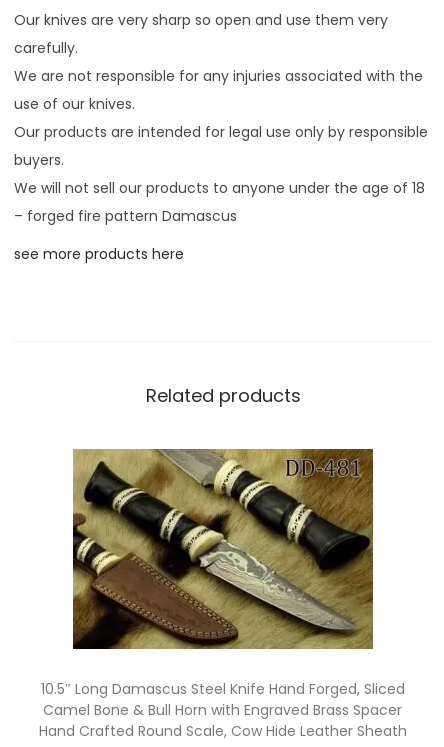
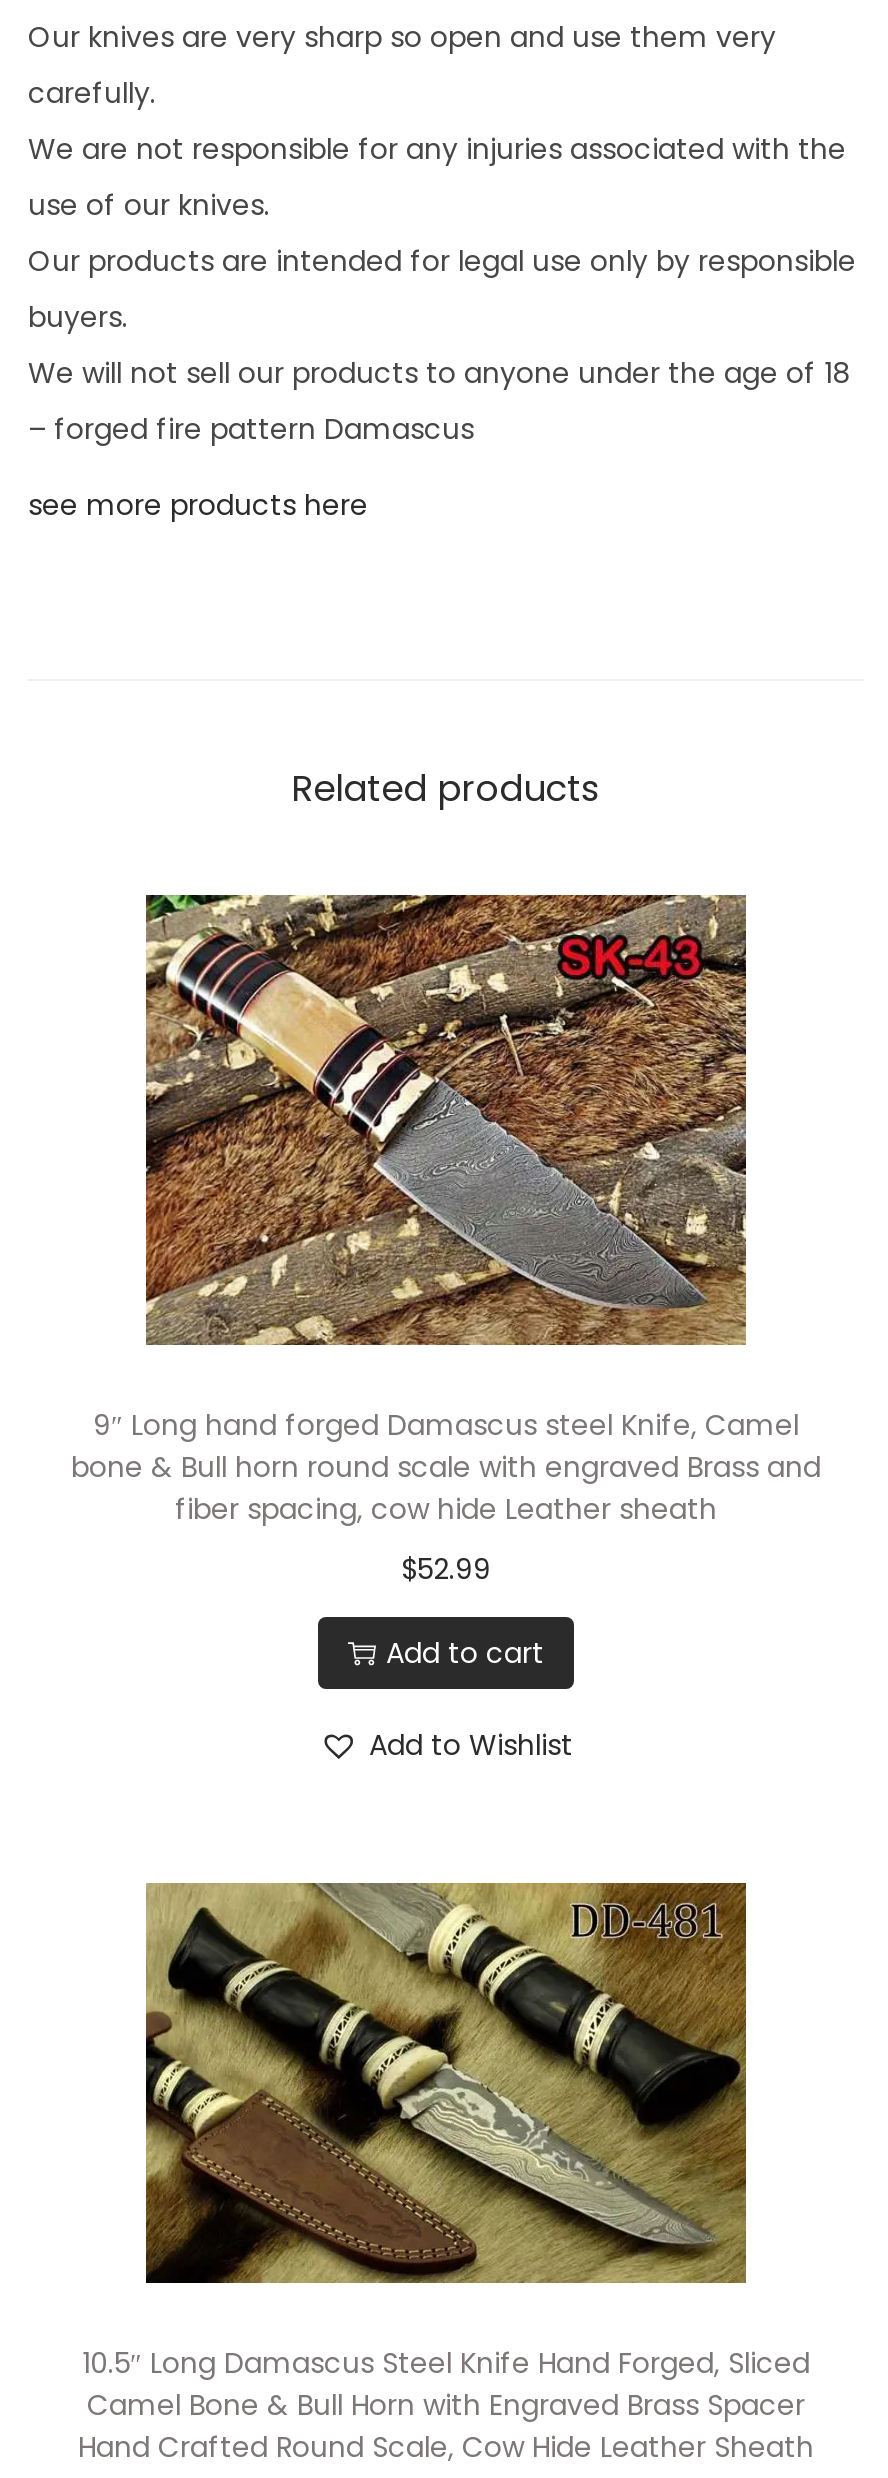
none -> [71,893,821,1764] [image] | 9″ Long hand forged Damascus steel Knife, Camel | bone & Bull horn round scale with engraved Brass and | fiber spacing, cow hide Leather sheath | $52.99 | Add to cart | Add to Wishlist

